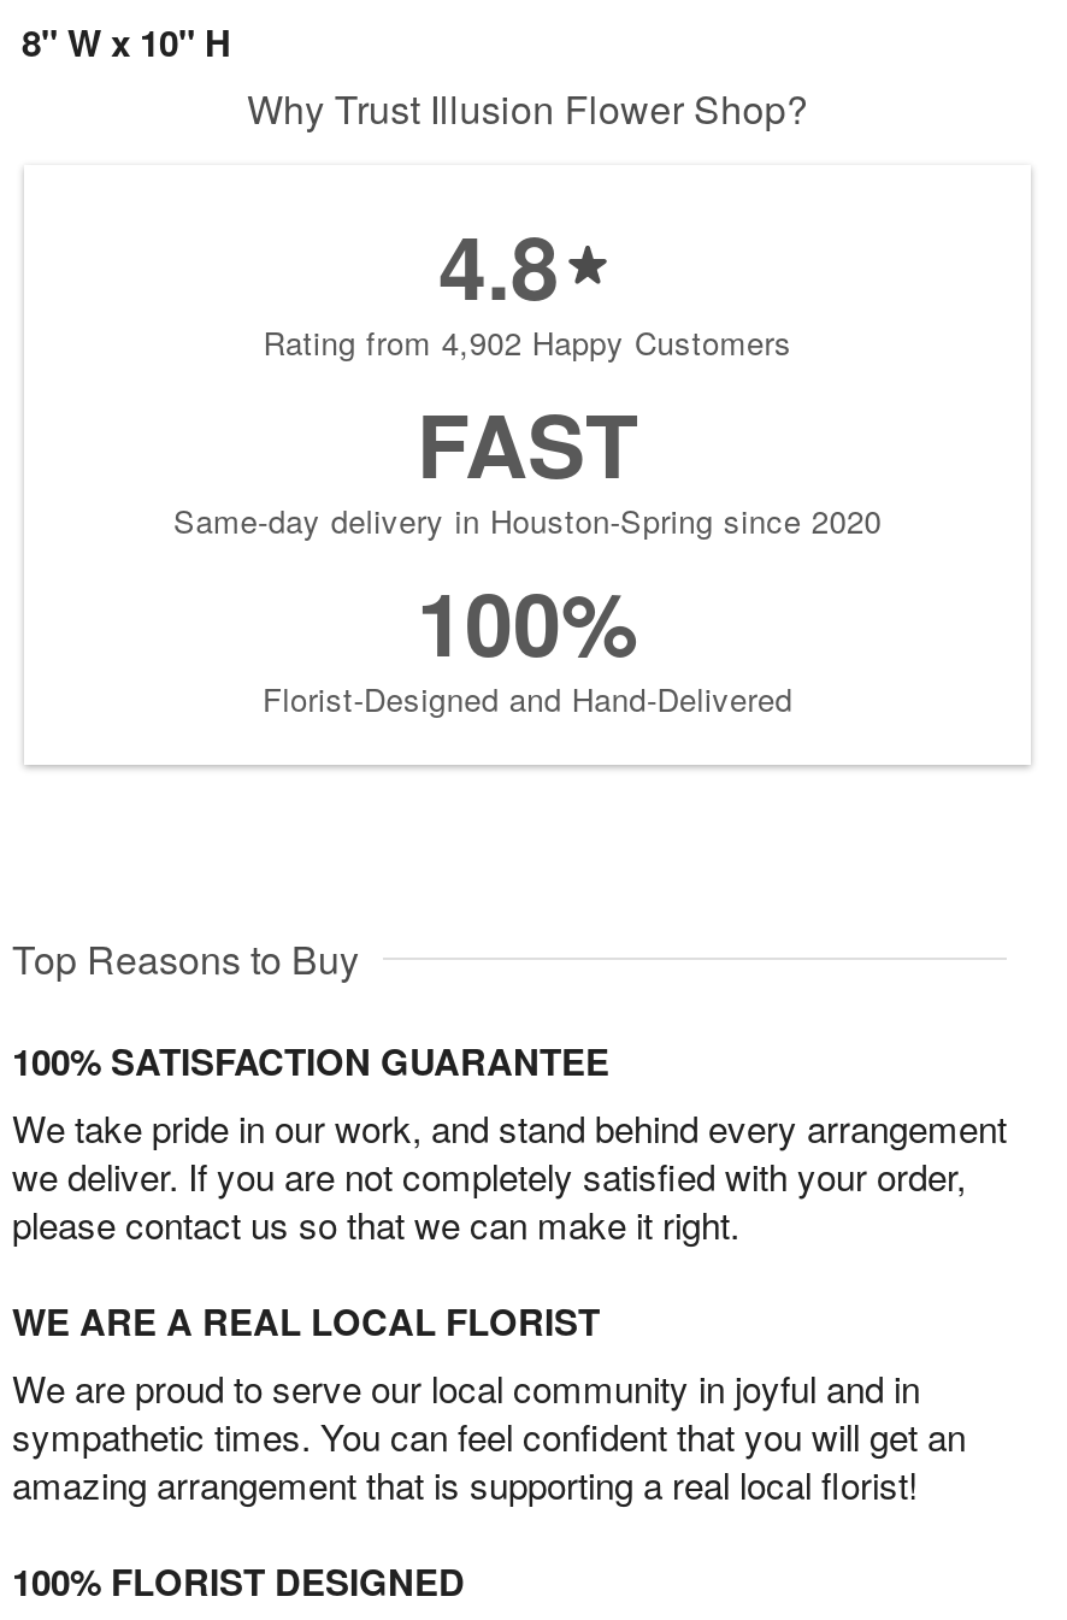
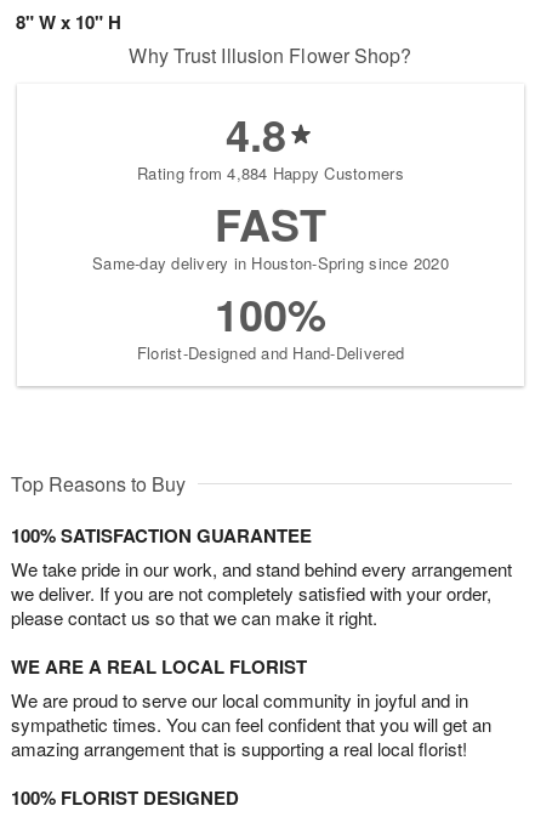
[263,320,792,366] Rating from 4,902 Happy Customers -> [137,162,404,185] Rating from 4,884 Happy Customers

